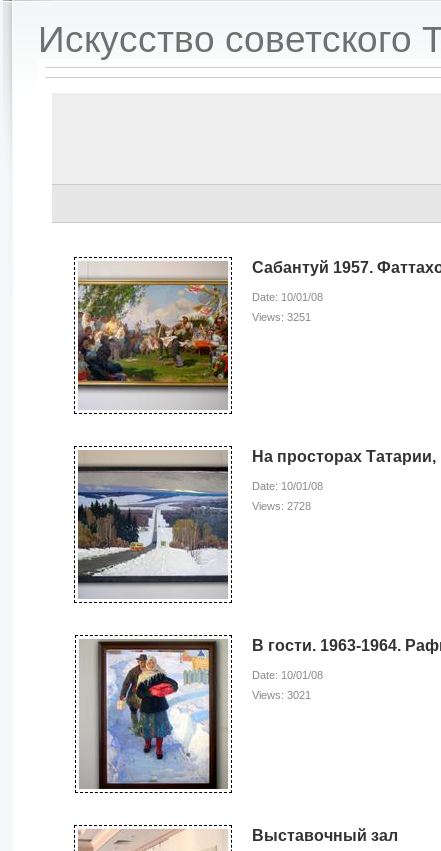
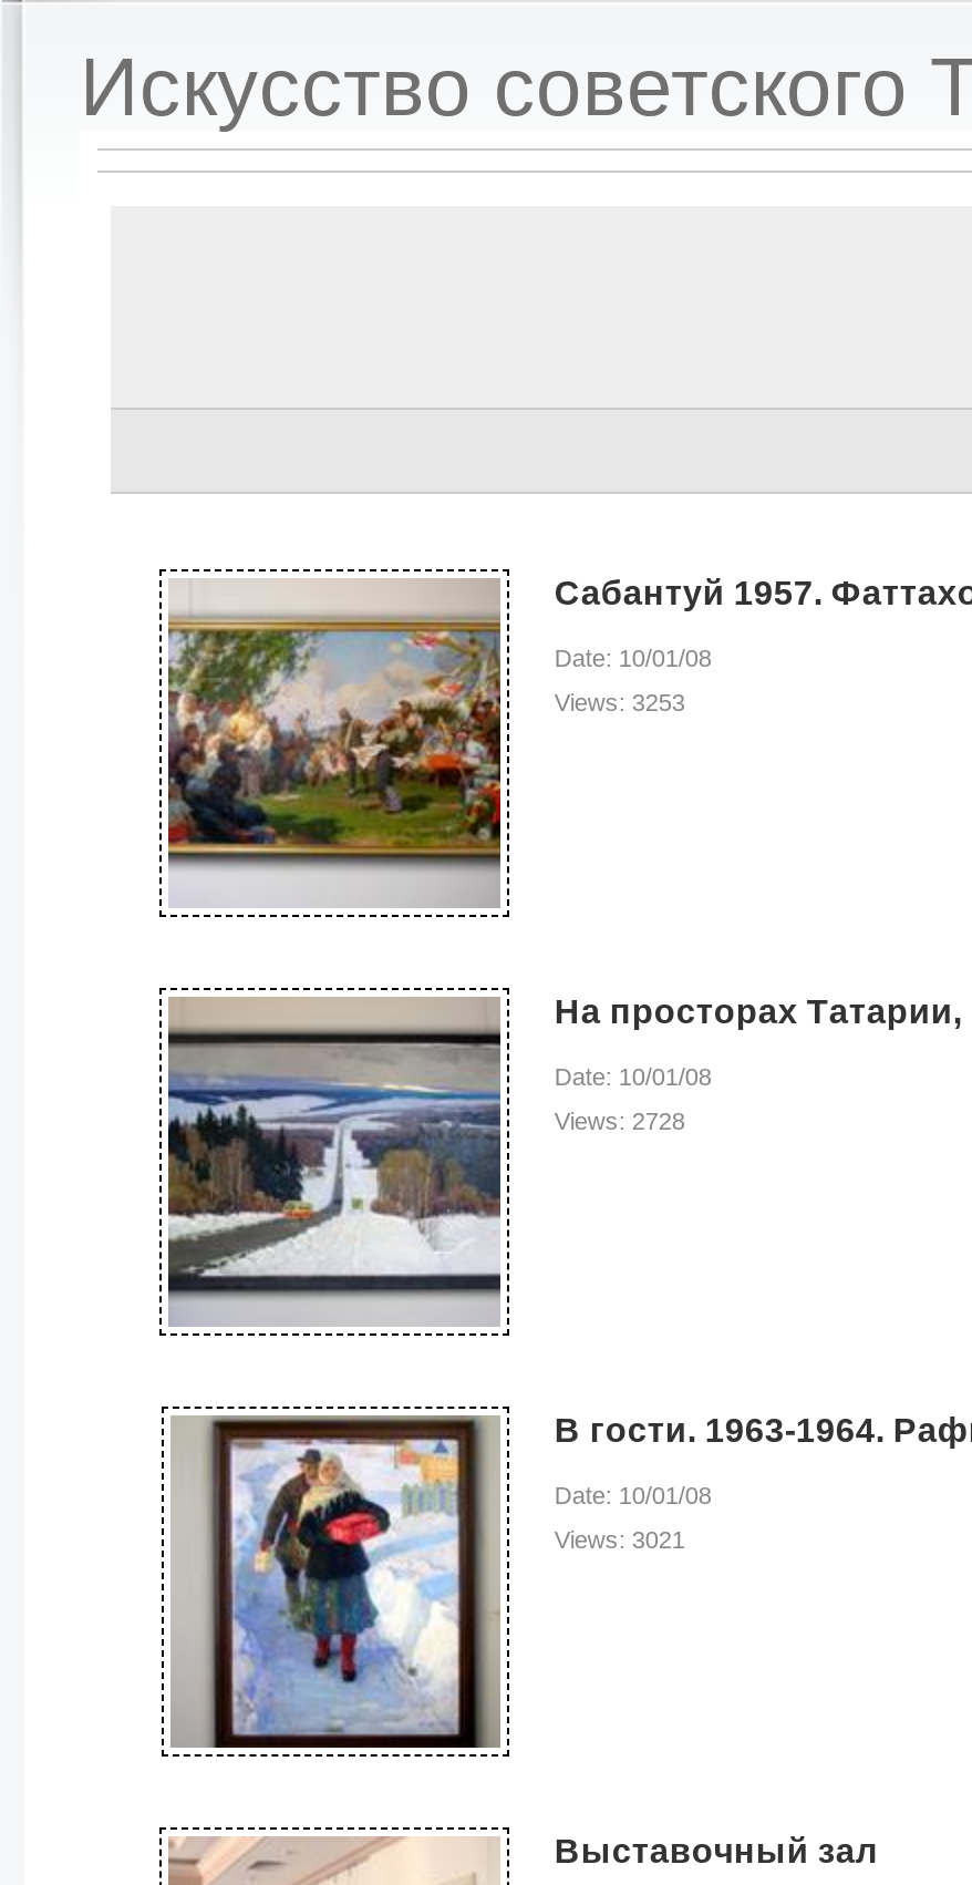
[252,311,311,323] Views: 3251 -> [554,689,685,715] Views: 3253

